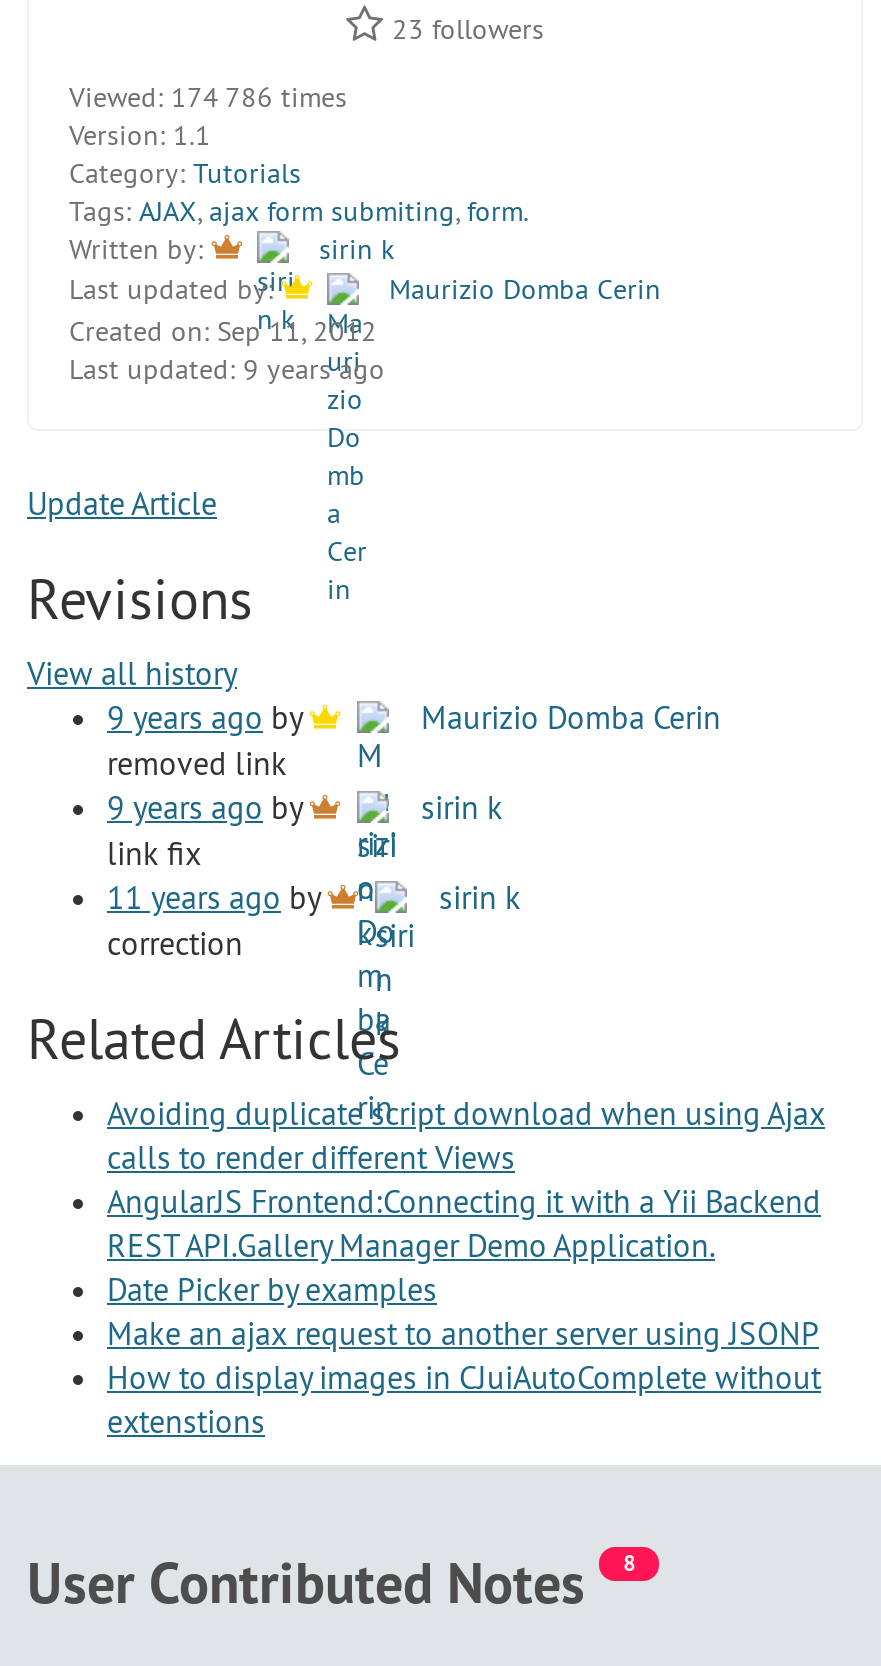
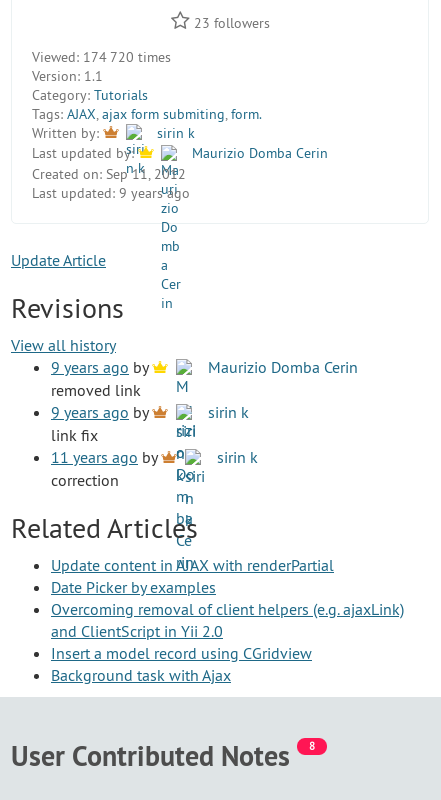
[69,78,347,114] Viewed: 174 786 times -> [32,48,171,66] Viewed: 174 720 times
[107,1093,825,1265] Avoiding duplicate script download when using Ajax | calls to render different Views | AngularJS Frontend:Connecting it with a Yii Backend | REST API.Gallery Manager Demo Application. -> [51,555,334,575] Update content in AJAX with renderPartial
moved [107,1269,437,1309] -> [51,577,216,597]: Date Picker by examples
[107,1313,821,1441] Make an ajax request to another server using JSONP | How to display images in CJuiAutoComplete without | extenstions -> [51,599,404,685] Overcoming removal of client helpers (e.g. ajaxLink) | and ClientScript in Yii 2.0 | Insert a model record using CGridview | Background task with Ajax

